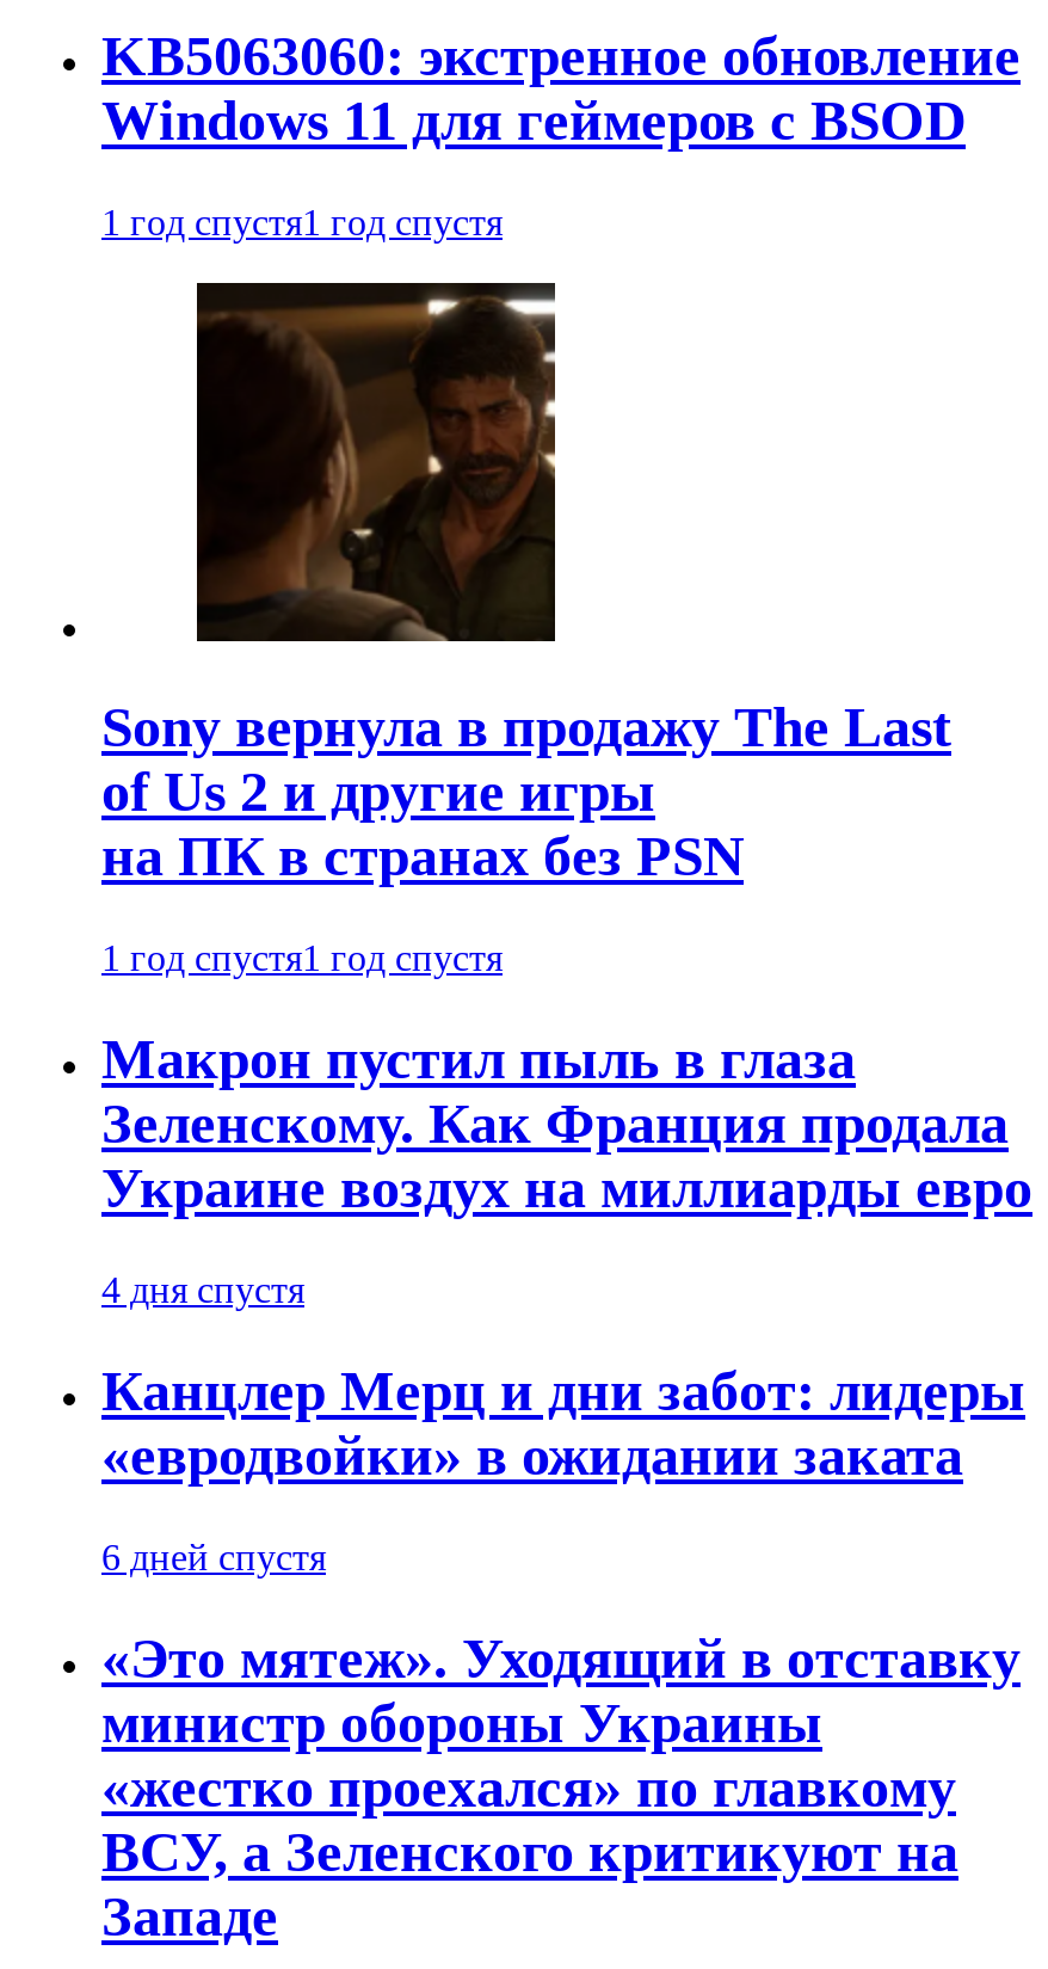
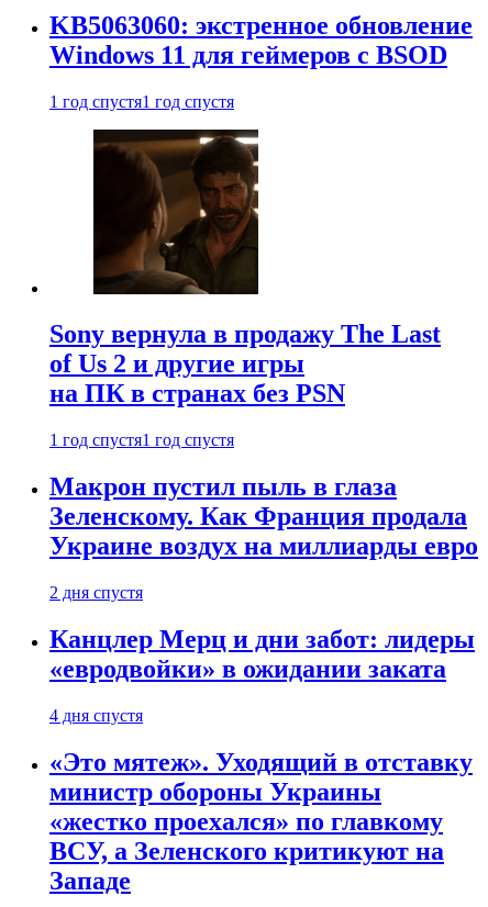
[101,1270,304,1310] 4 дня спустя -> [49,583,143,602] 2 дня спустя
[101,1537,326,1577] 6 дней спустя -> [49,706,143,725] 4 дня спустя

